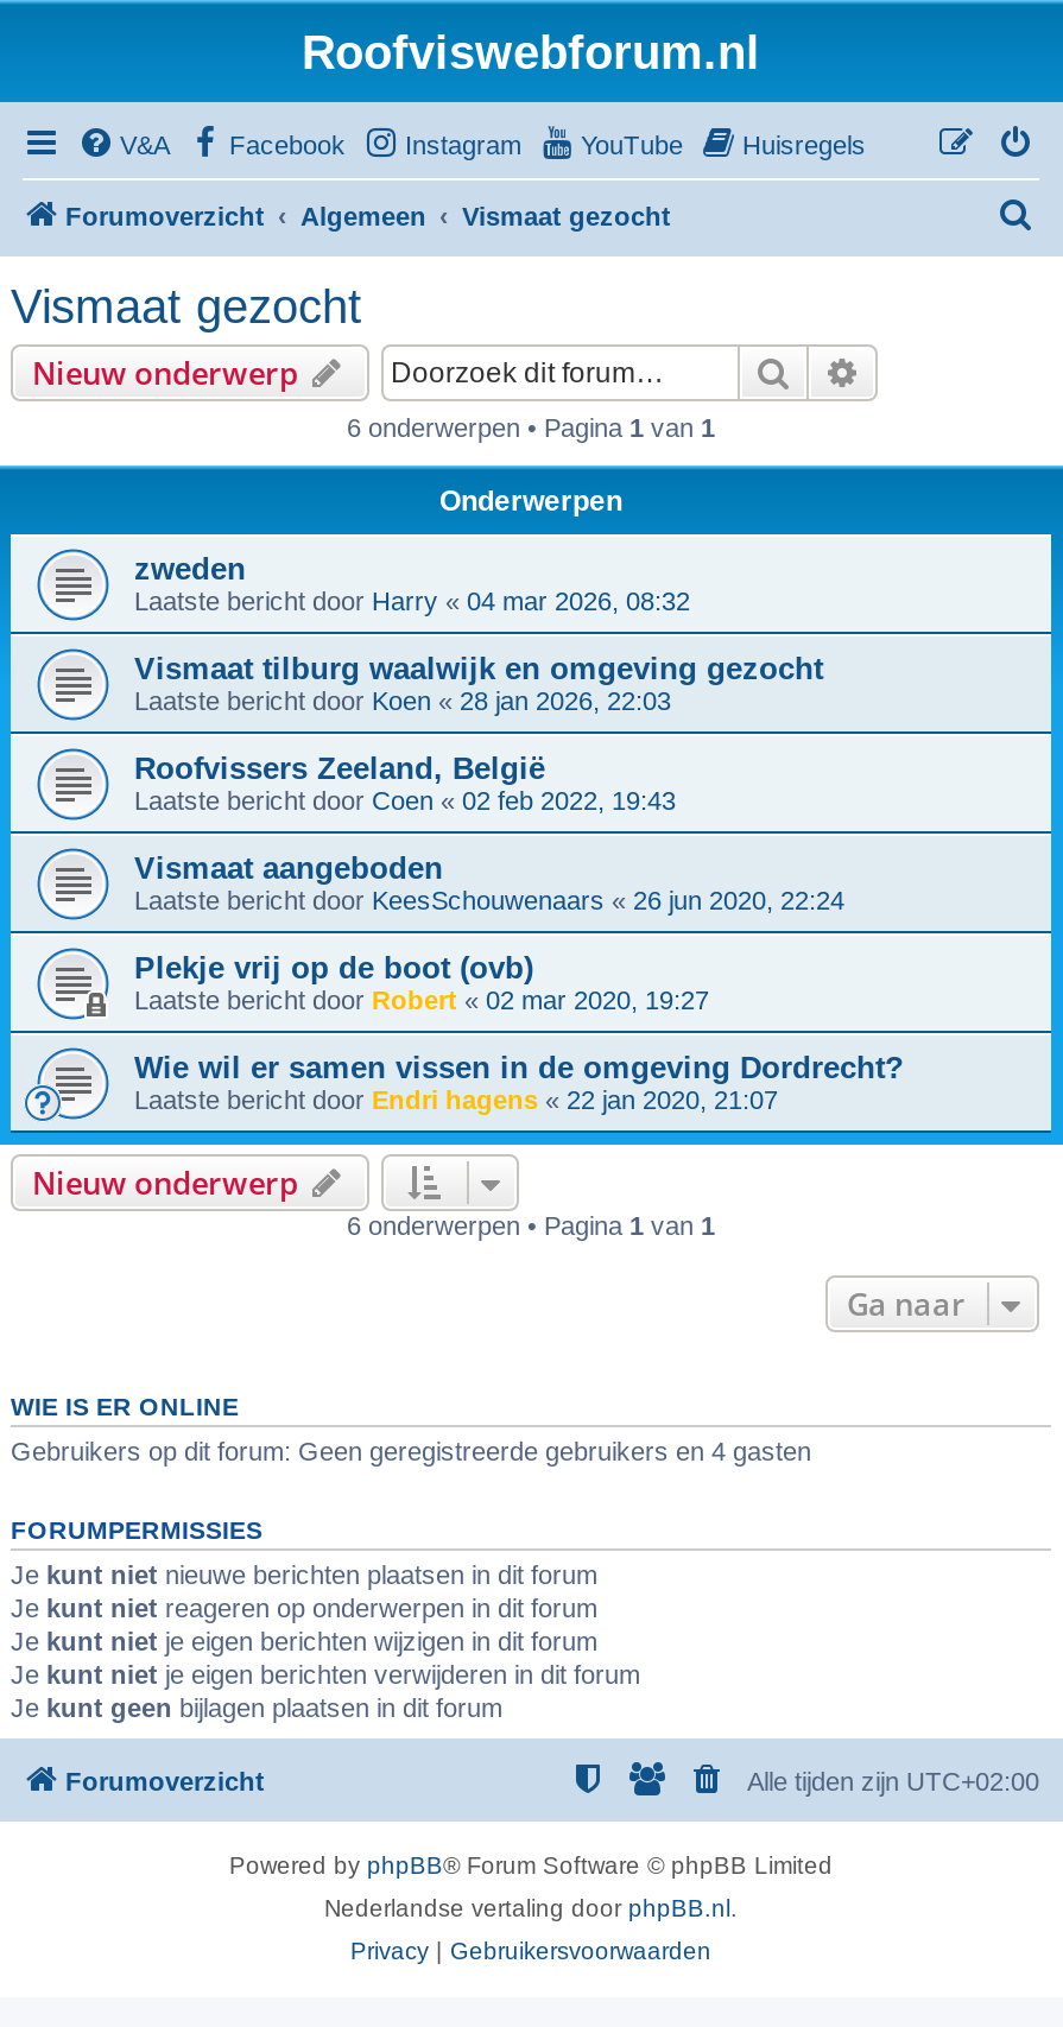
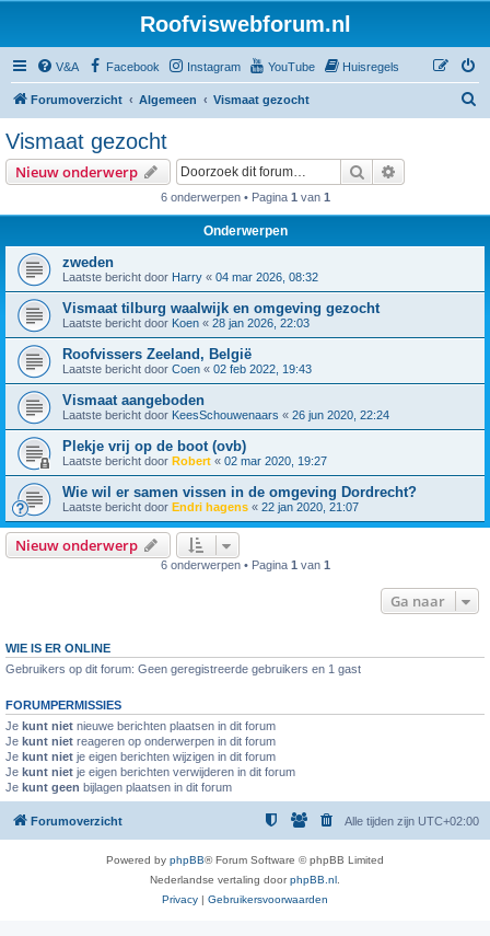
[11,1437,811,1465] Gebruikers op dit forum: Geen geregistreerde gebruikers en 4 gasten -> [5,662,361,675] Gebruikers op dit forum: Geen geregistreerde gebruikers en 1 gast

